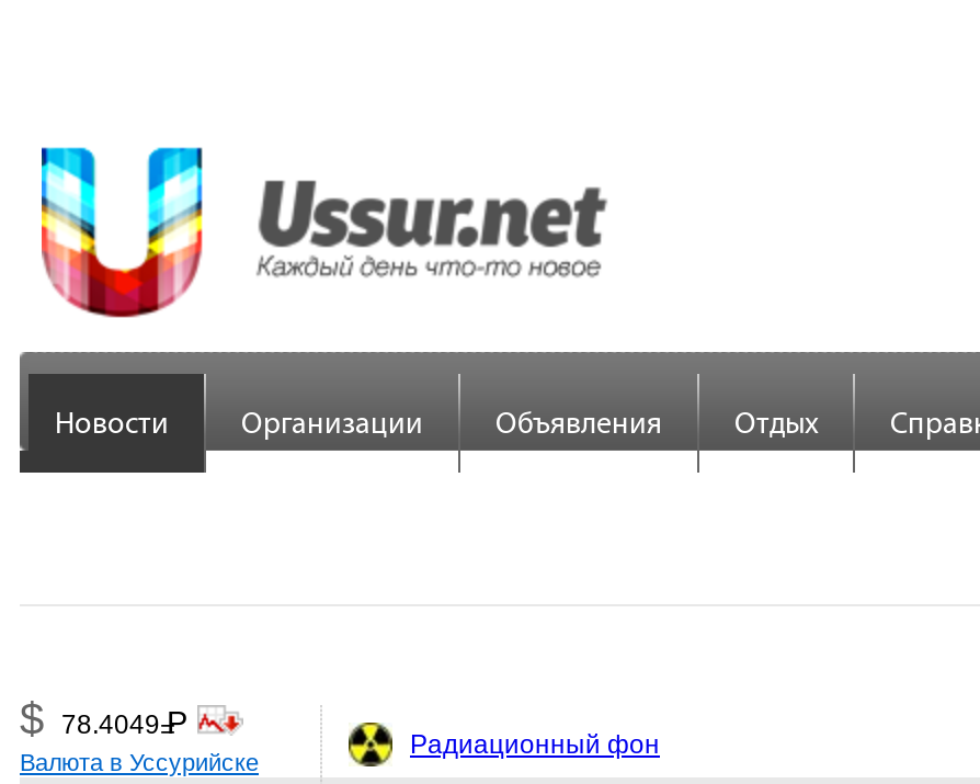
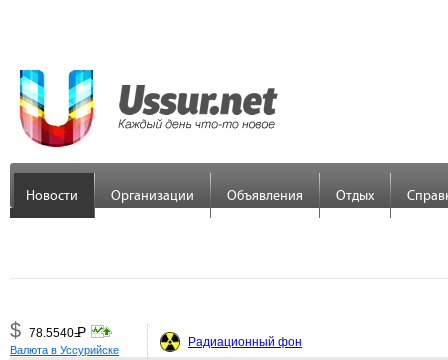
[20,694,186,745] $ 78.4049= Р -> [10,319,86,342] $ 78.5540= Р

